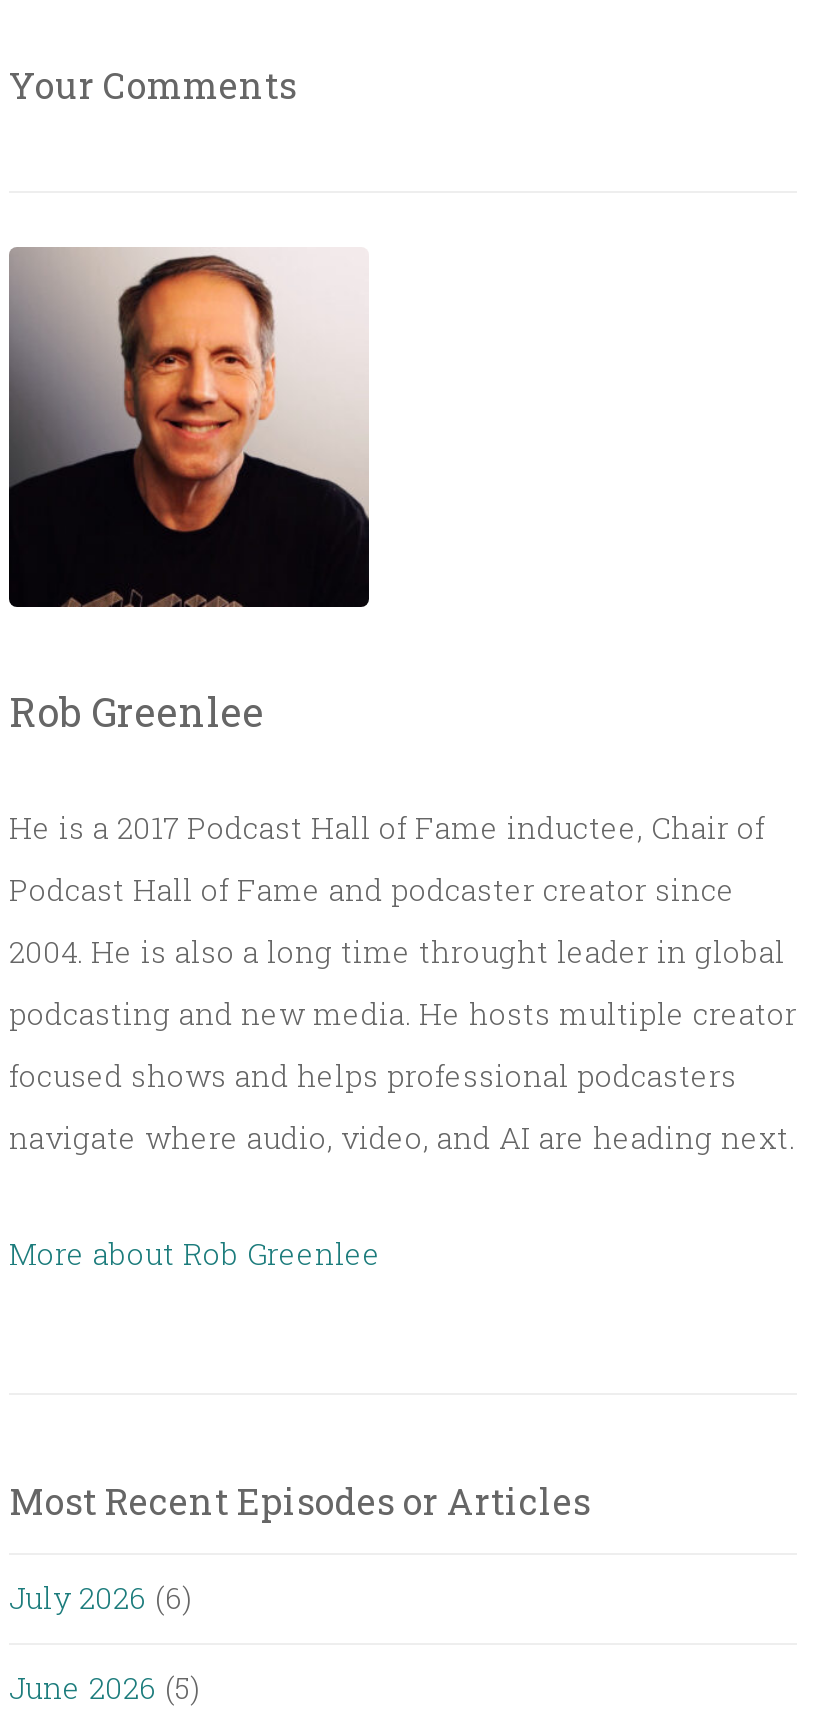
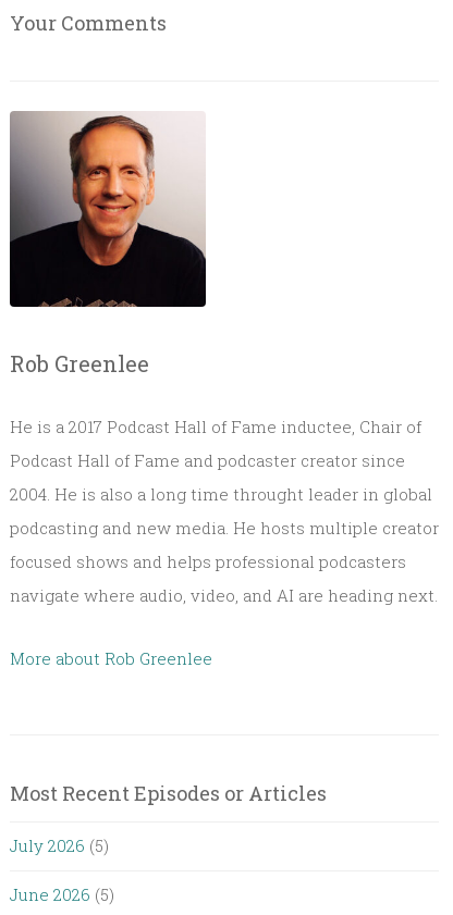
[9,1577,193,1617] July 2026 (6) -> [10,834,109,856] July 2026 (5)

